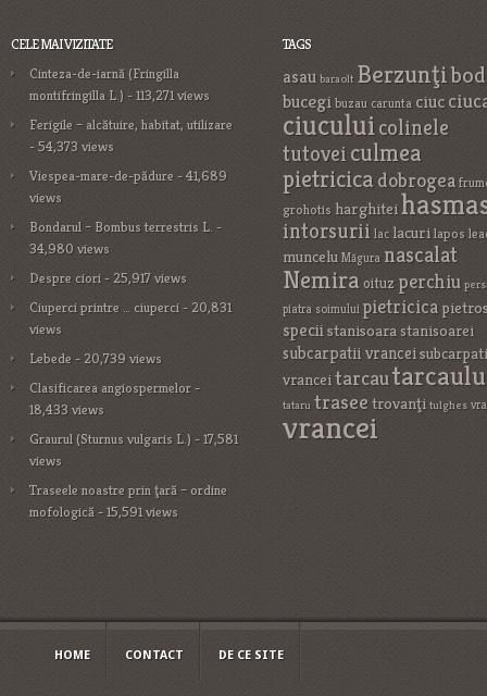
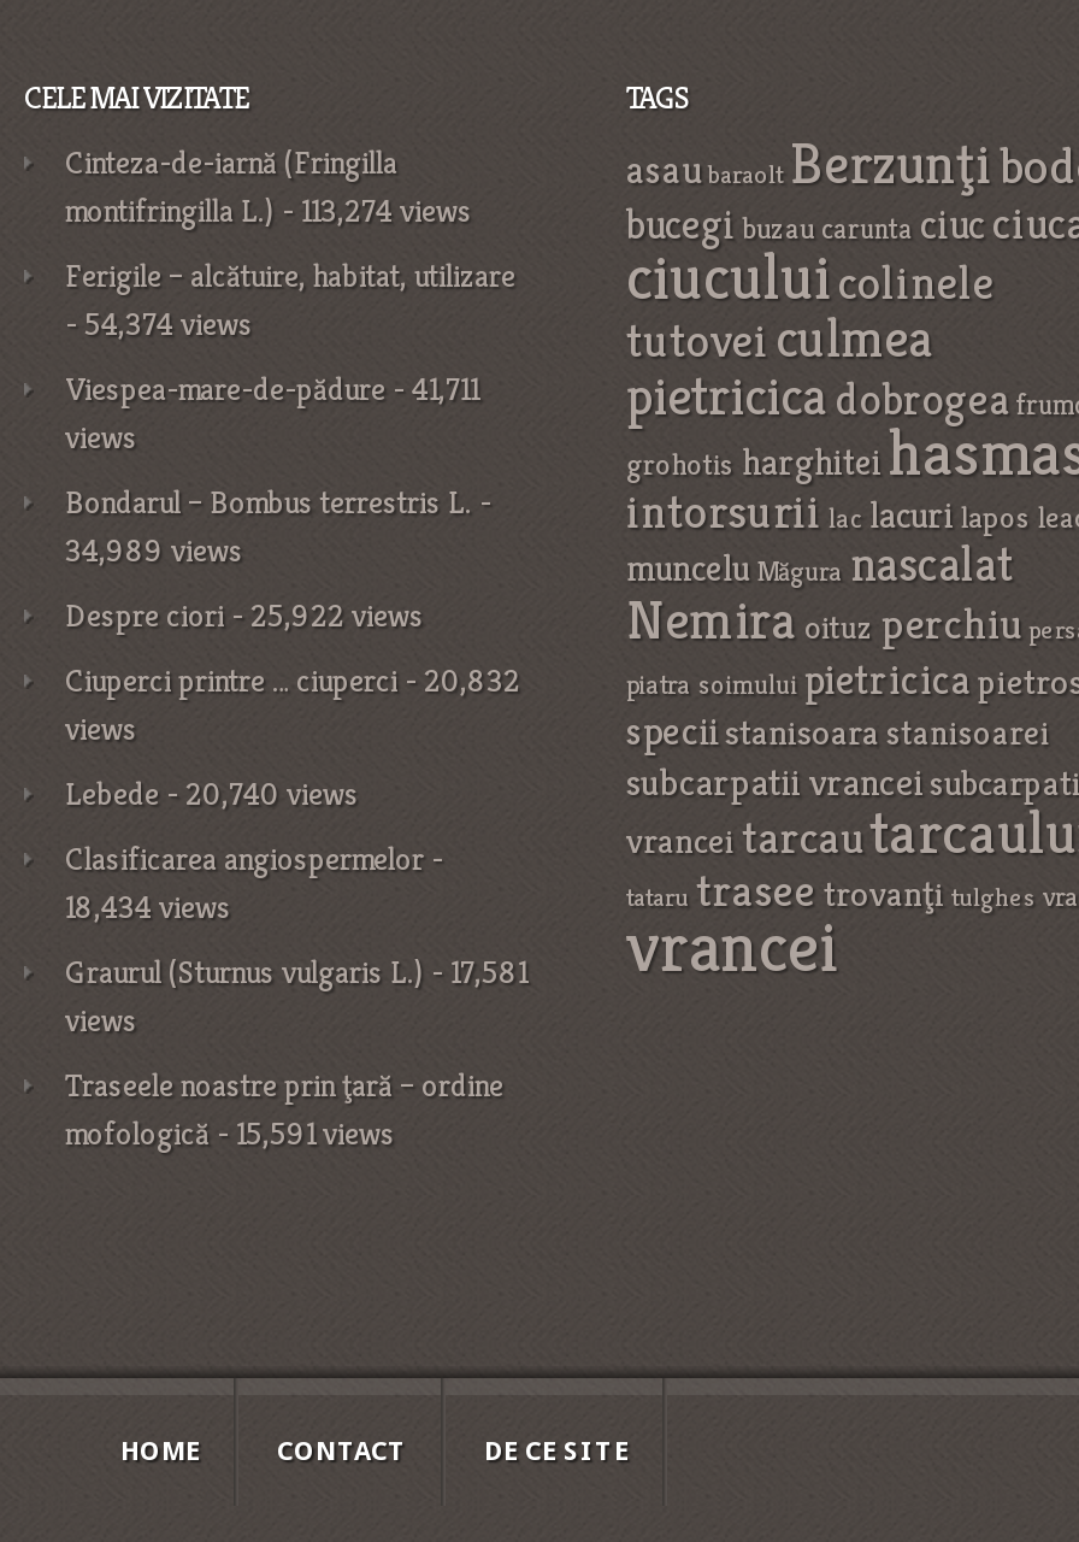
[29,86,210,104] montifringilla L.) - 113,271 views -> [65,190,472,231] montifringilla L.) - 113,274 views
[29,137,114,156] - 54,373 views -> [65,304,253,345] - 54,374 views
[29,166,227,185] Viespea-mare-de-pădure - 41,689 -> [65,369,479,410] Viespea-mare-de-pădure - 41,711
[29,239,110,258] 34,980 views -> [65,530,243,571] 34,989 views
[29,269,187,287] Despre ciori - 25,917 views -> [65,595,424,636] Despre ciori - 25,922 views
[29,298,232,316] Ciuperci printre … ciuperci - 20,831 -> [65,660,520,701] Ciuperci printre … ciuperci - 20,832
[29,349,162,368] Lebede - 20,739 views -> [65,773,359,814] Lebede - 20,740 views
[29,400,104,419] 18,433 views -> [65,887,231,928] 18,434 views

